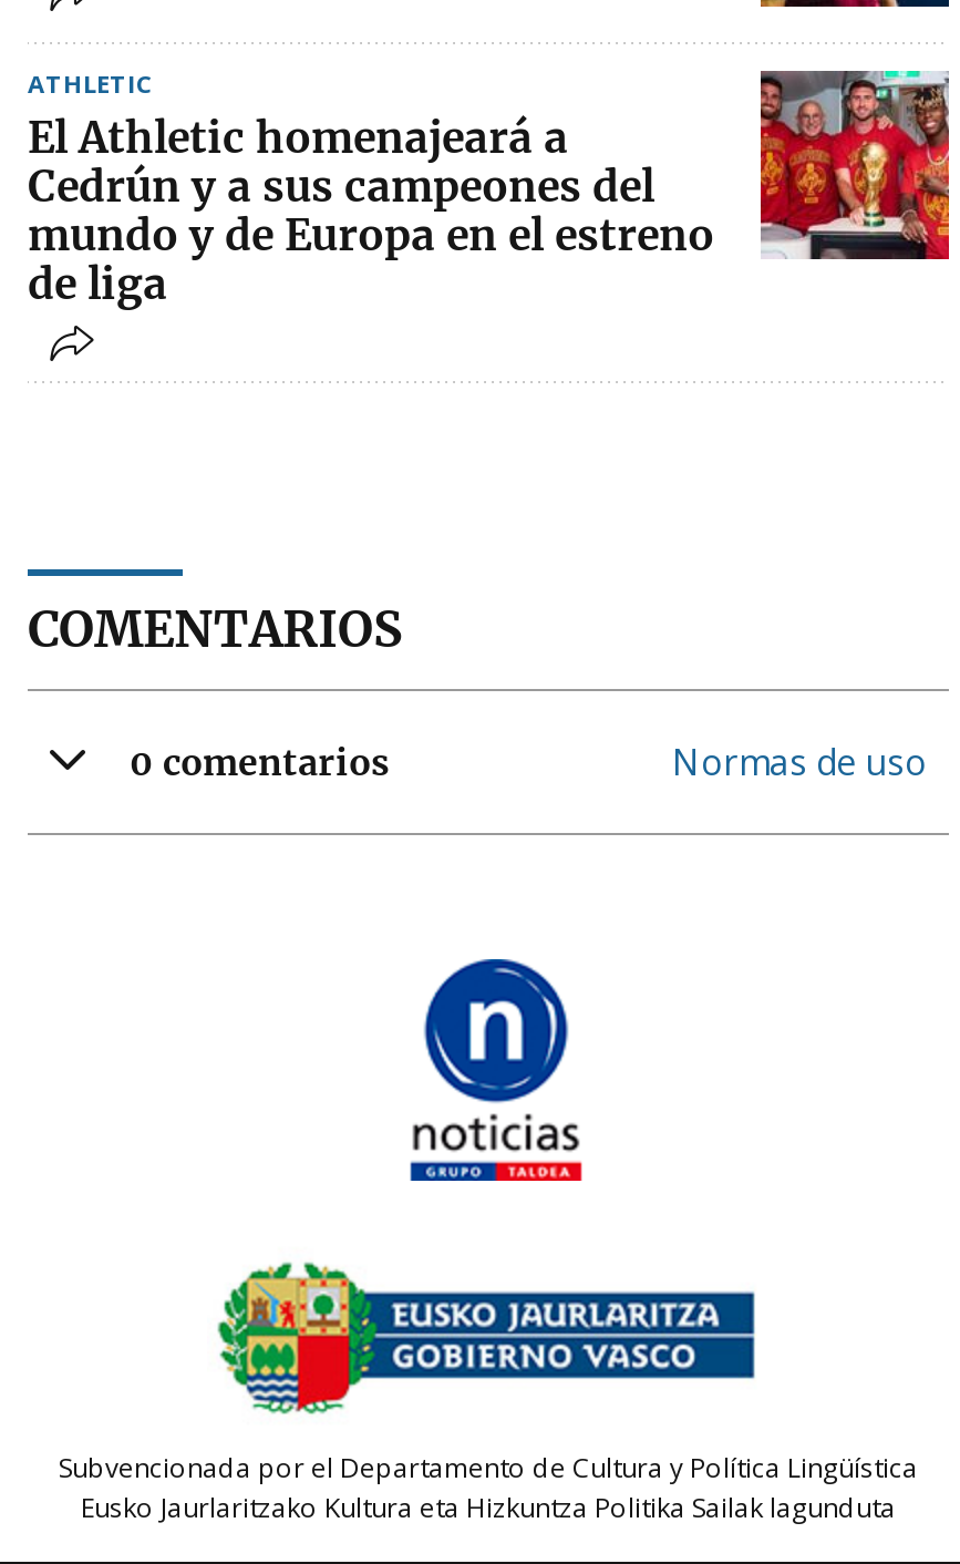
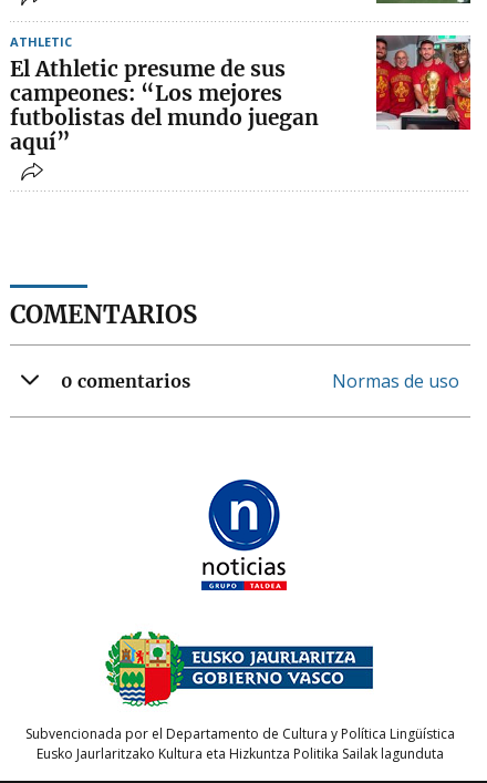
[28,110,714,309] El Athletic homenajeará a | Cedrún y a sus campeones del | mundo y de Europa en el estreno | de liga -> [10,55,319,155] El Athletic presume de sus | campeones: “Los mejores | futbolistas del mundo juegan | aquí”

